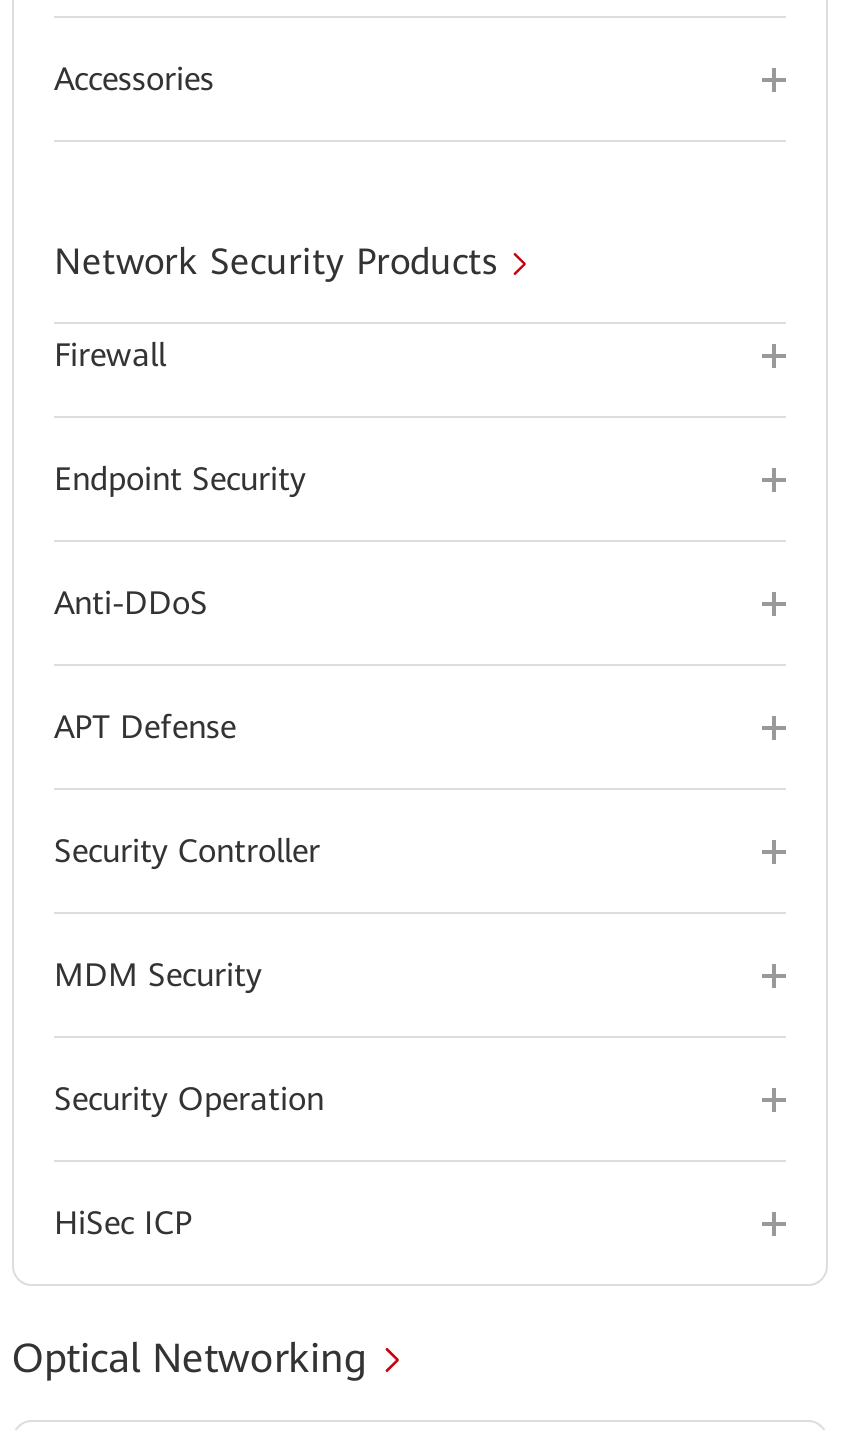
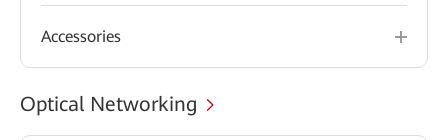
[54,240,498,1242] Network Security Products | Firewall | Endpoint Security | Anti-DDoS | APT Defense | Security Controller | MDM Security | Security Operation | HiSec ICP -> none

